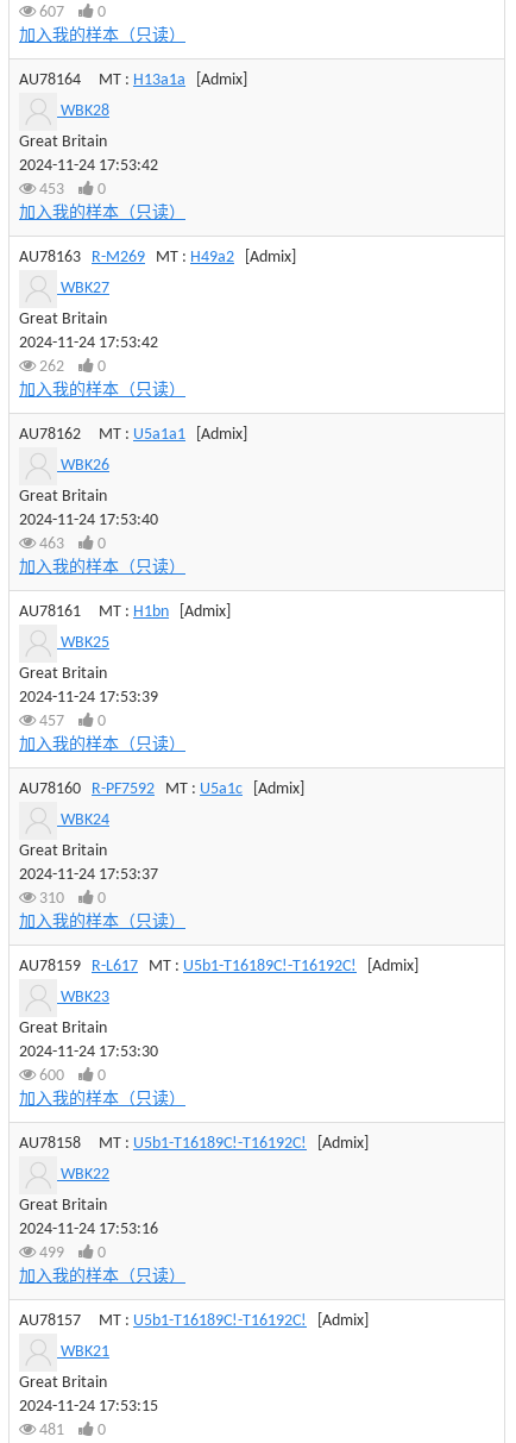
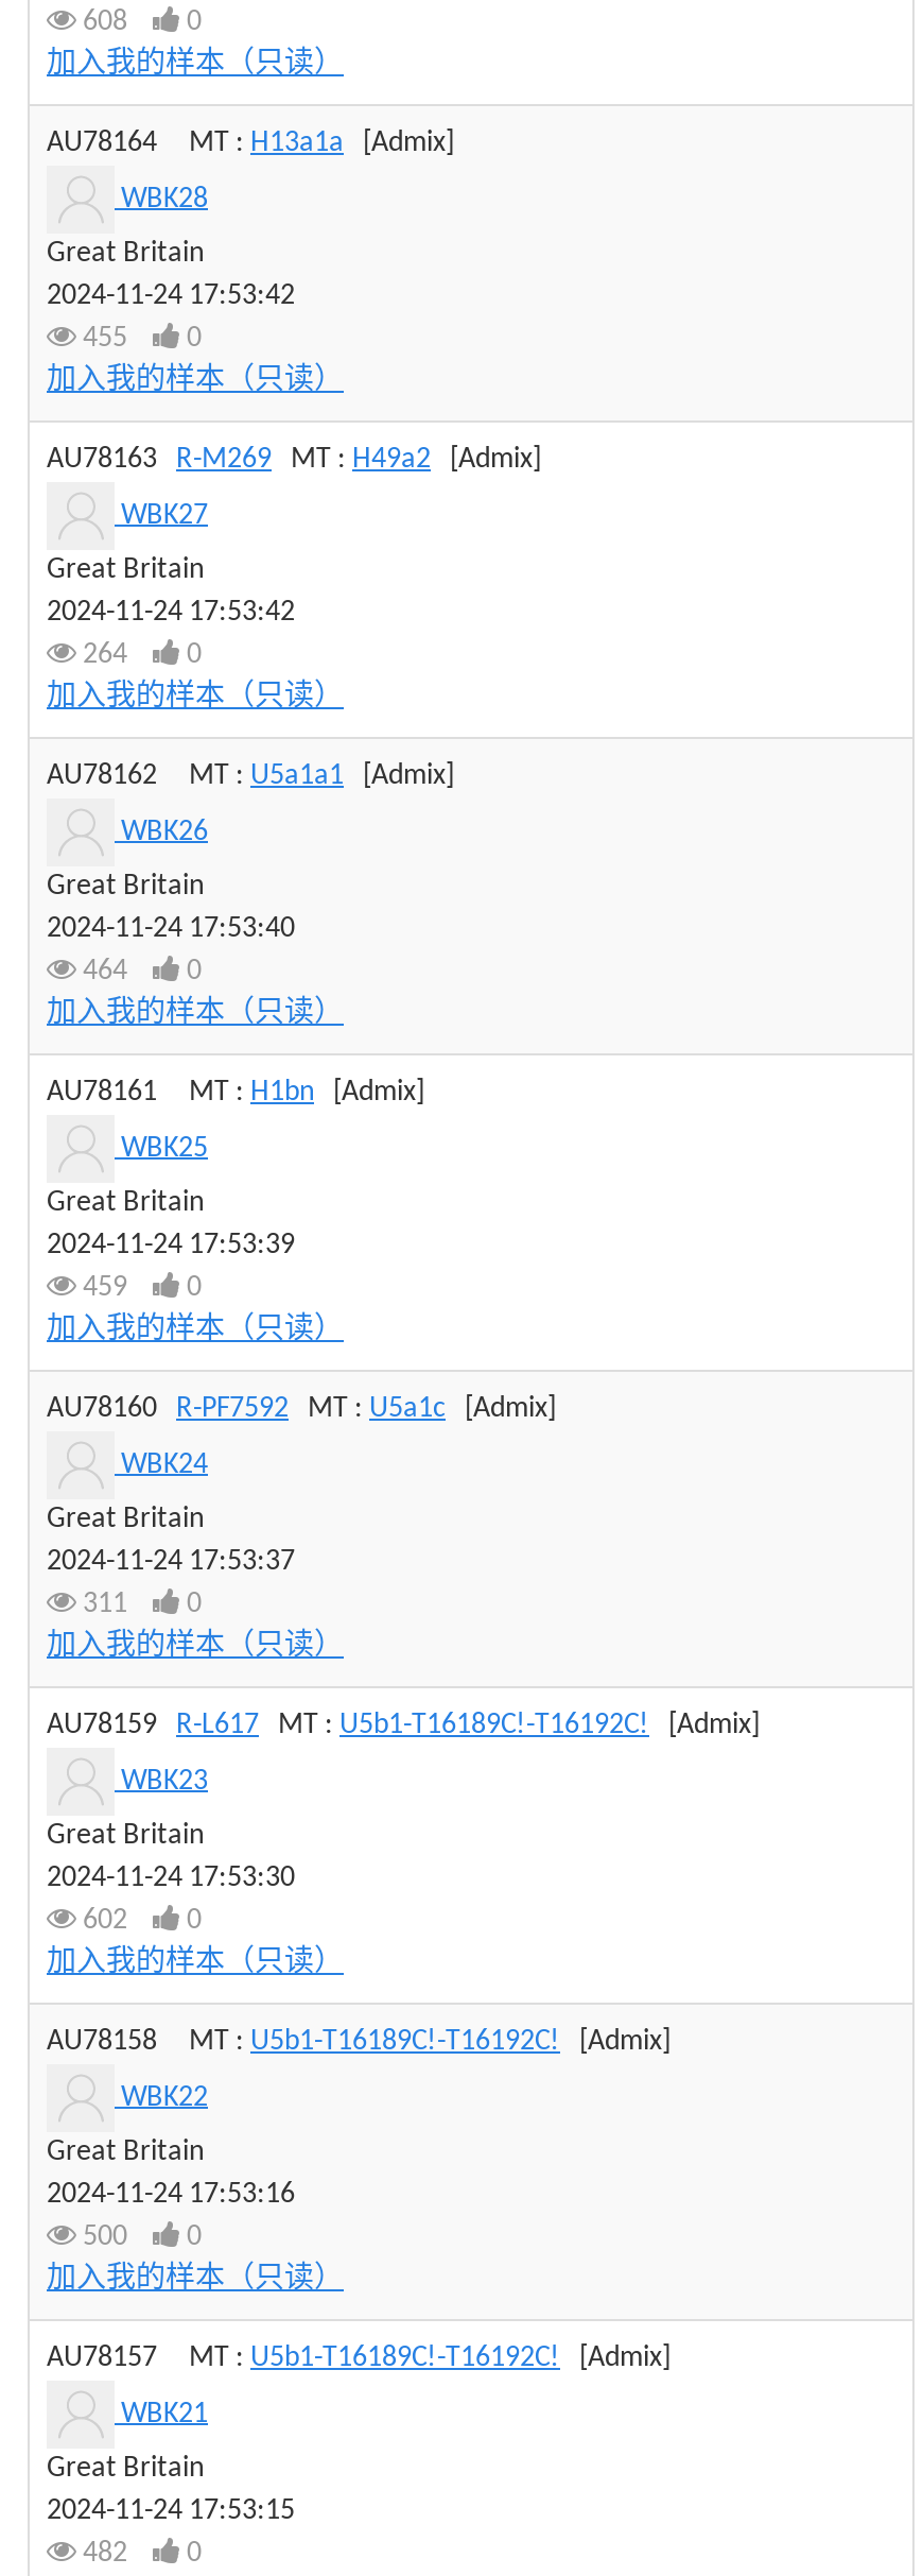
[39,4,106,21] 607 0 -> [83,6,202,38] 608 0
[39,181,106,199] 453 0 -> [83,323,202,355] 455 0
[39,358,106,376] 262 0 -> [83,639,202,671] 264 0
[39,535,106,553] 463 0 -> [83,956,202,988] 464 0
[39,713,106,730] 457 0 -> [83,1272,202,1304] 459 0
[39,890,106,908] 310 0 -> [83,1588,202,1620] 311 0
[39,1067,106,1085] 600 0 -> [83,1905,202,1937] 602 0
[39,1244,106,1262] 499 0 -> [83,2221,202,2253] 500 0
[39,1422,106,1439] 481 0 -> [83,2538,202,2570] 482 0

